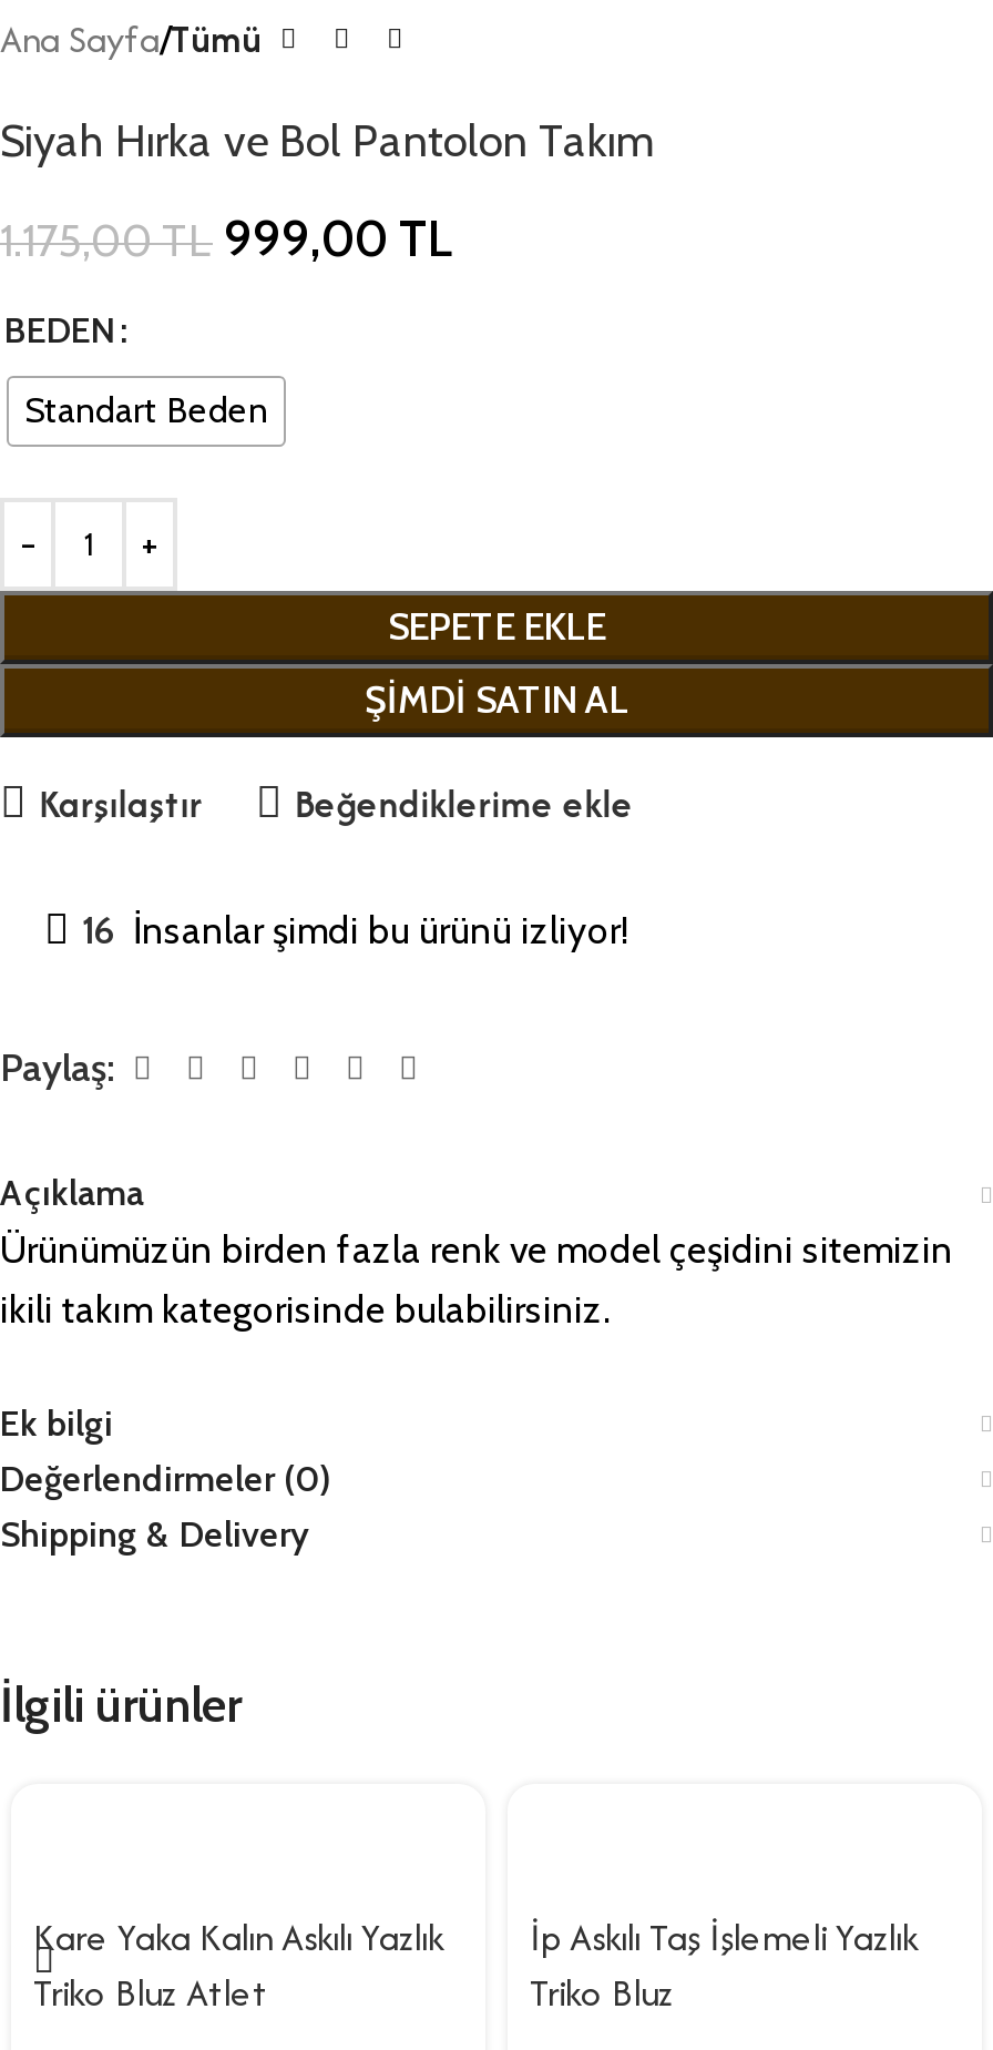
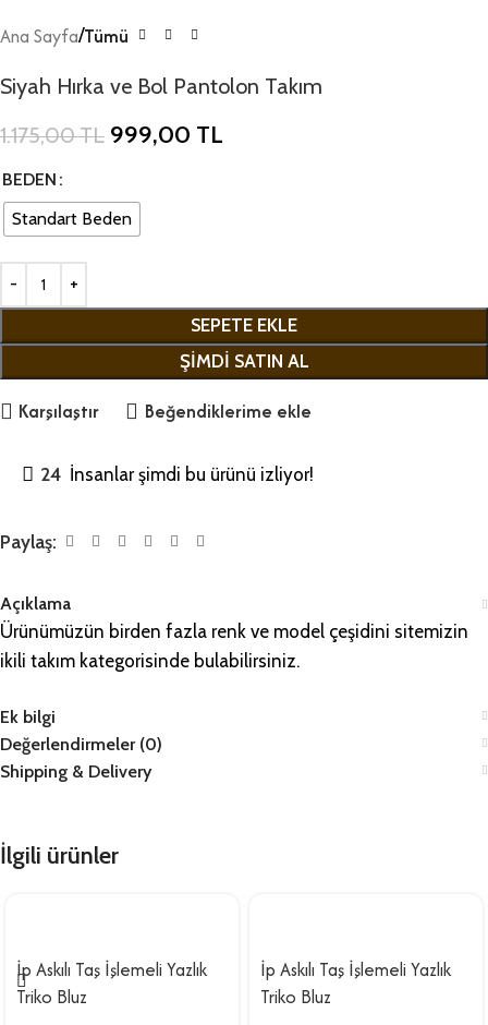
[82,908,629,953] 16 İnsanlar şimdi bu ürünü izliyor! -> [40,463,314,485] 24 İnsanlar şimdi bu ürünü izliyor!
[33,1911,443,2019] Kare Yaka Kalın Askılı Yazlık | Triko Bluz Atlet -> [16,956,207,1009] İp Askılı Taş İşlemeli Yazlık | Triko Bluz

